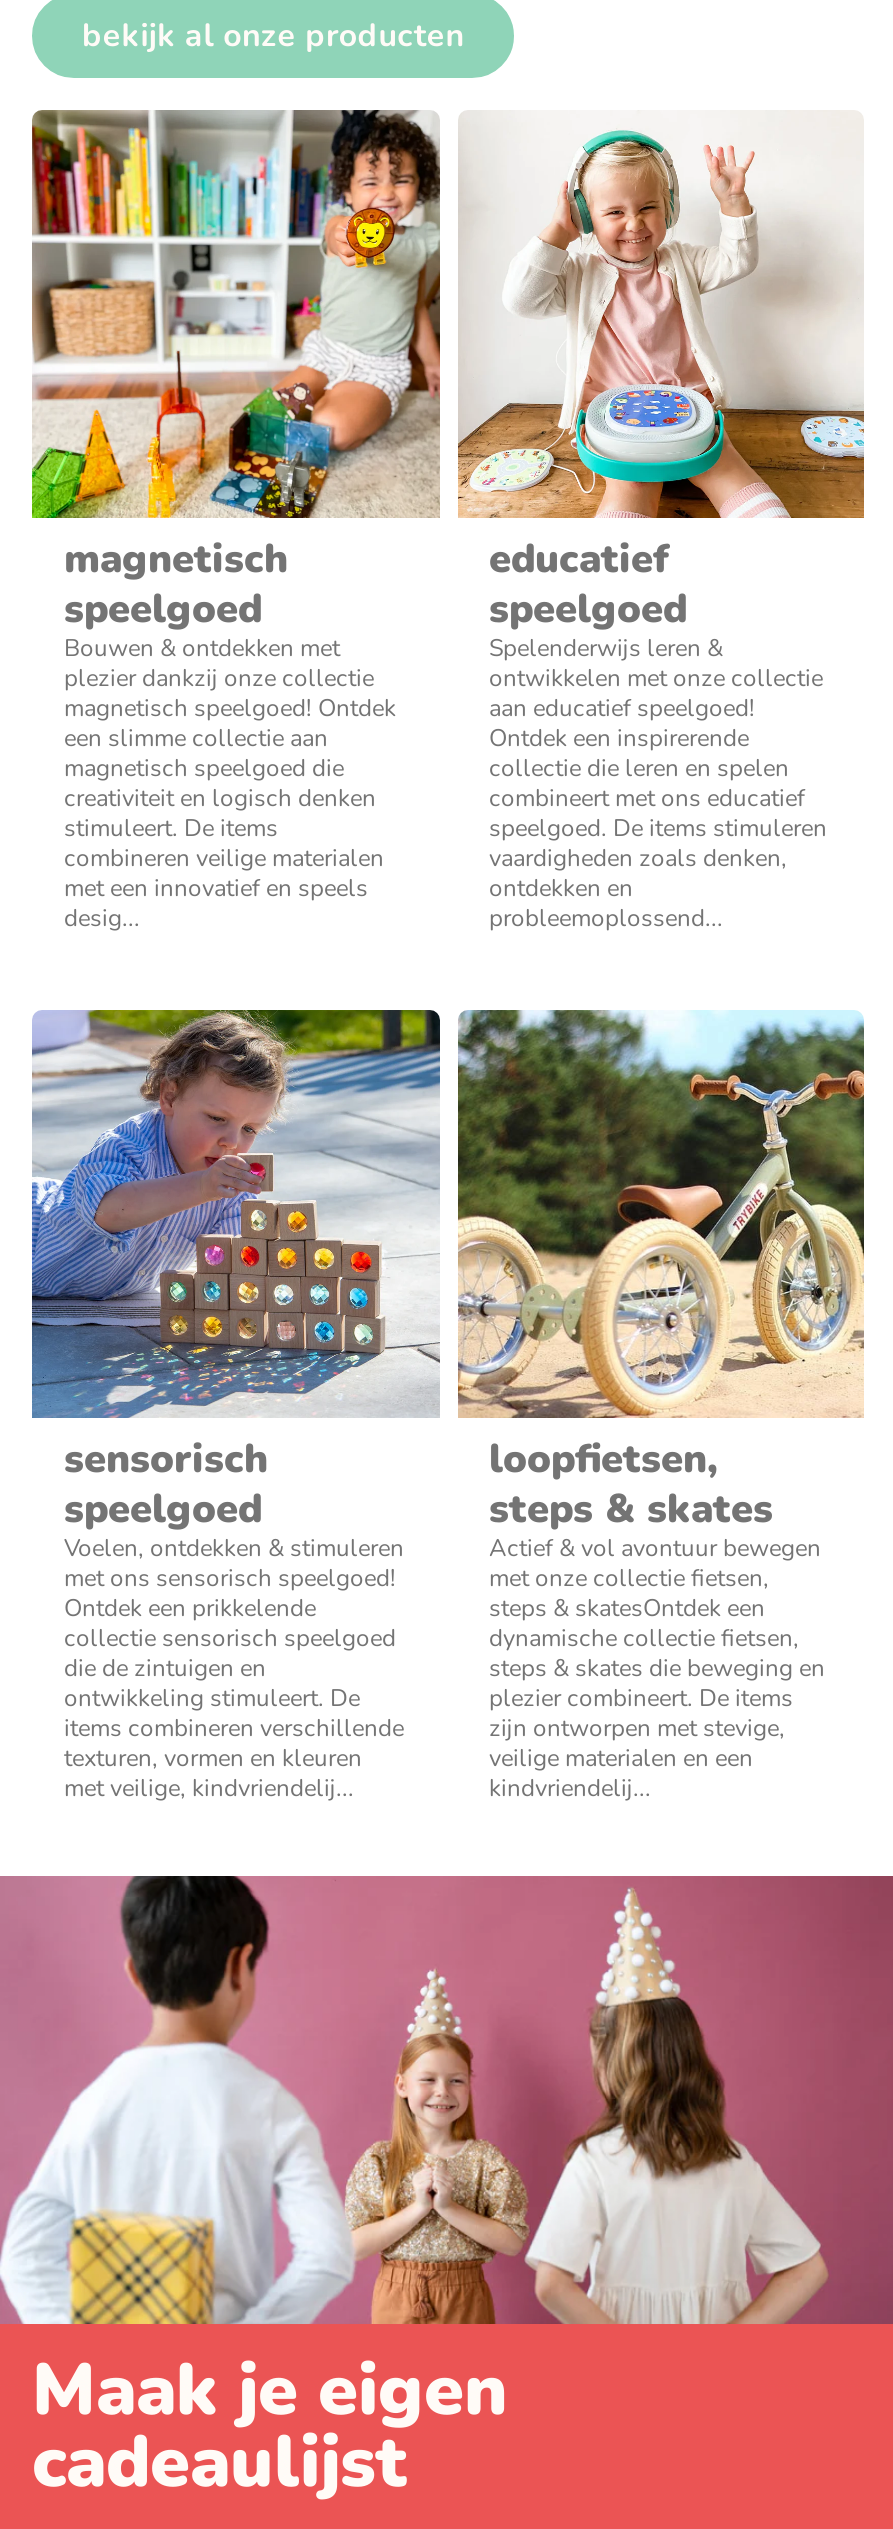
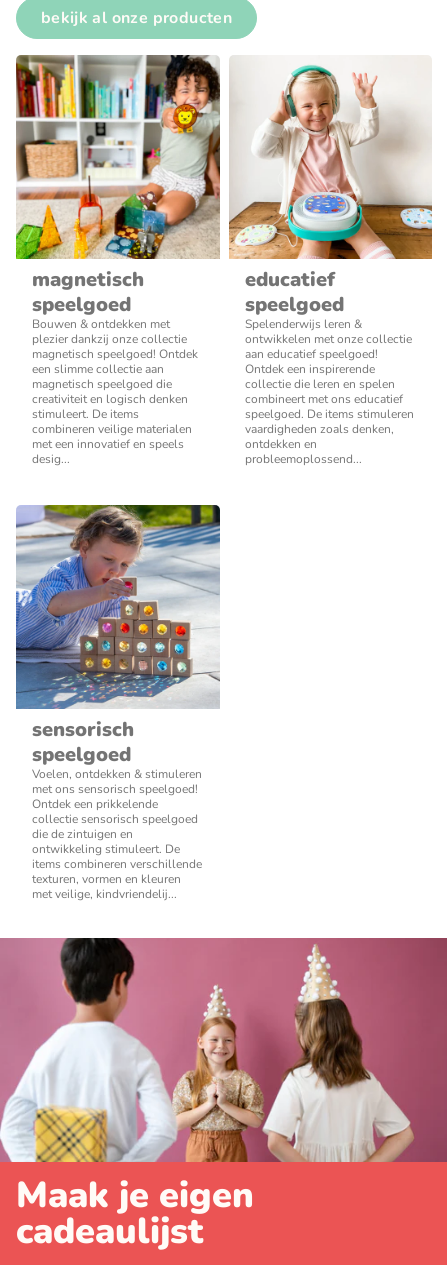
[456,1008,866,1803] [image] | loopfietsen, | steps & skates | Actief & vol avontuur bewegen | met onze collectie fietsen, | steps & skatesOntdek een | dynamische collectie fietsen, | steps & skates die beweging en | plezier combineert. De items | zijn ontworpen met stevige, | veilige materialen en een | kindvriendelij... -> none

